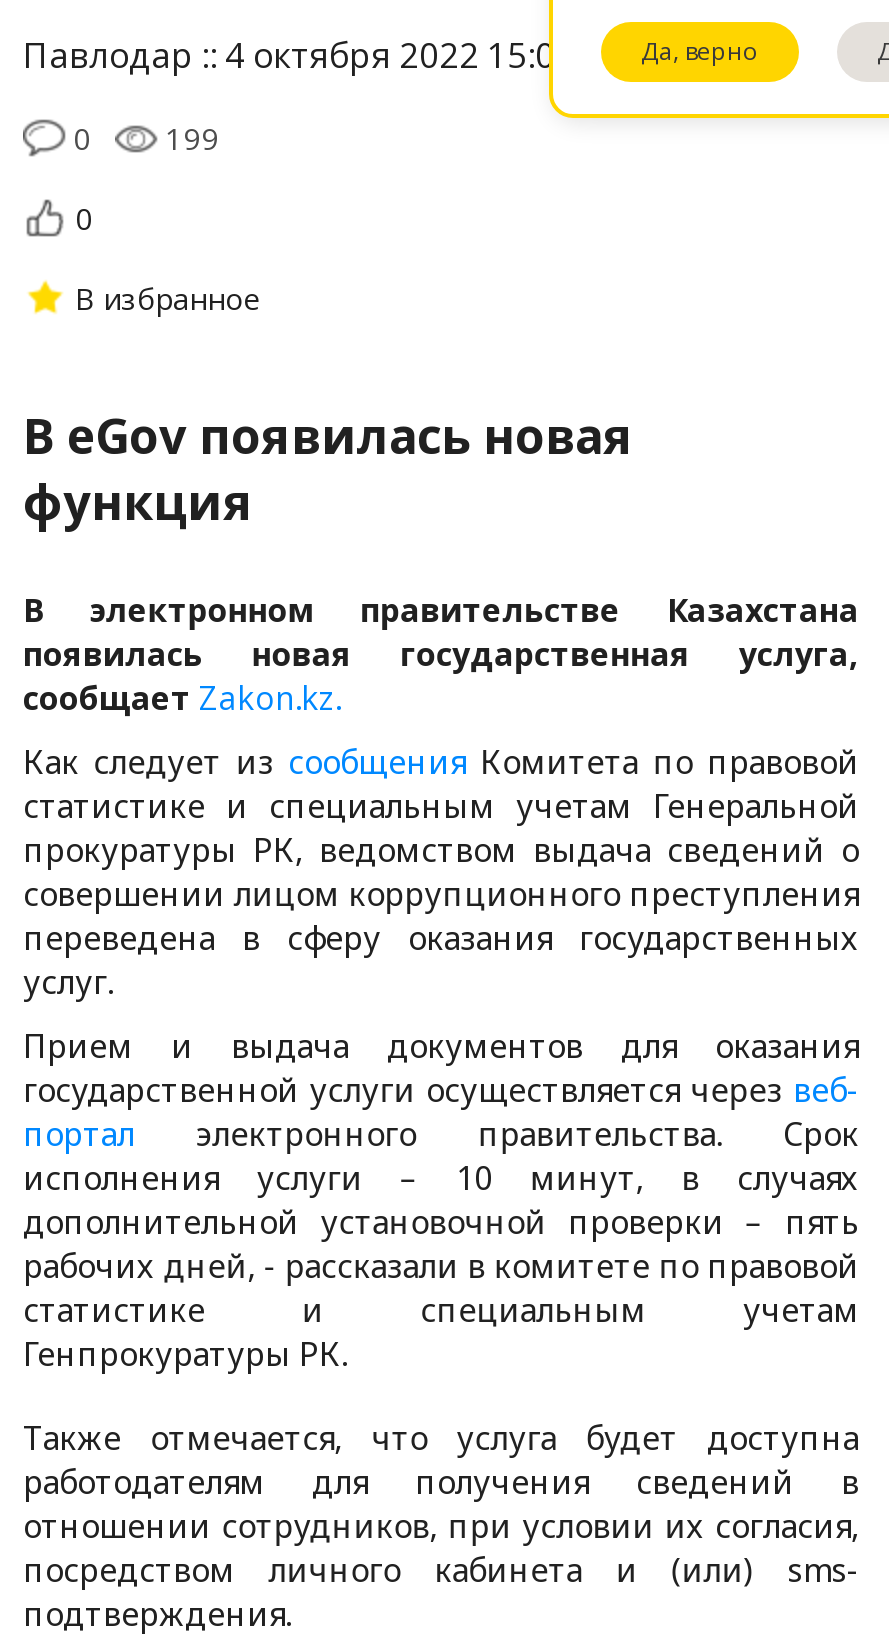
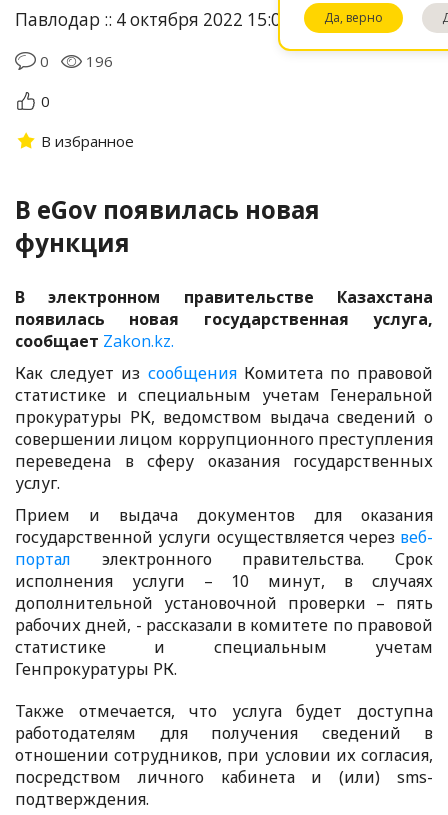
[73,118,219,158] 0 199 -> [40,51,113,71] 0 196

